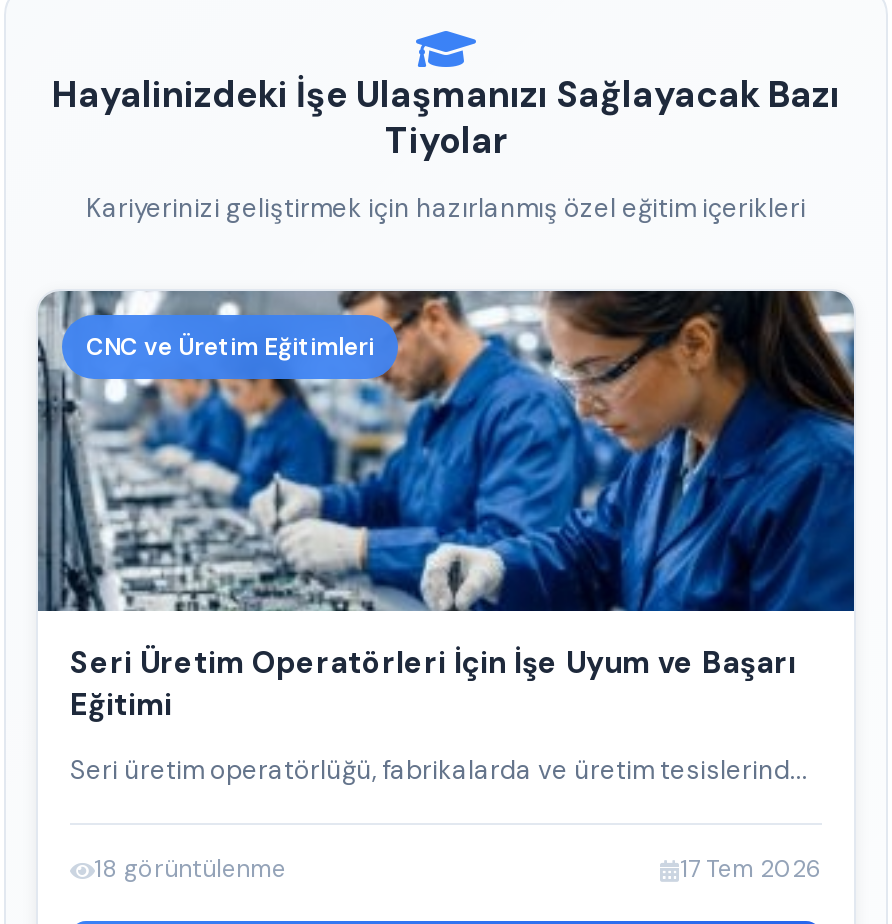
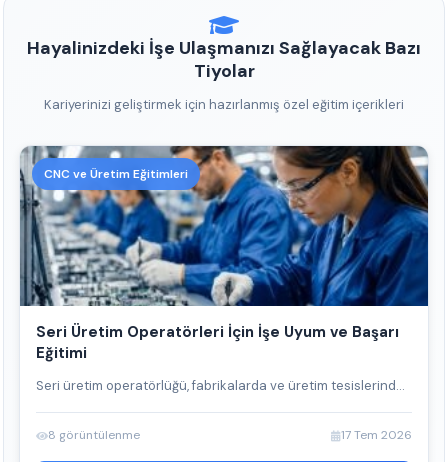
[94,854,286,886] 18 görüntülenme -> [48,427,140,443] 8 görüntülenme

